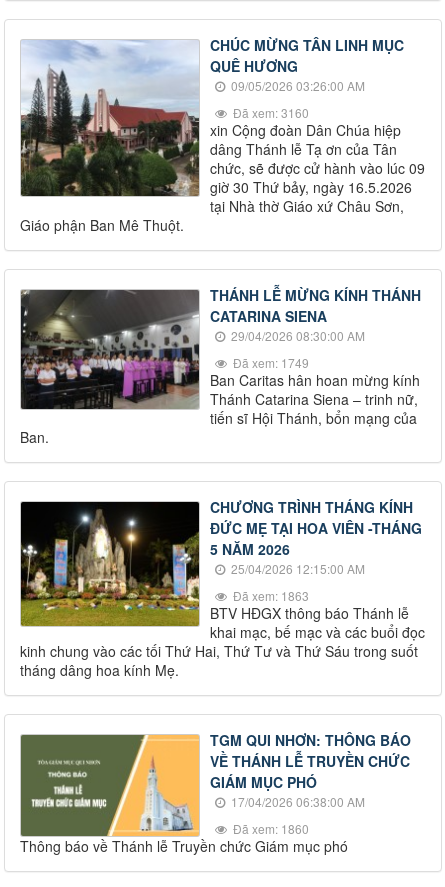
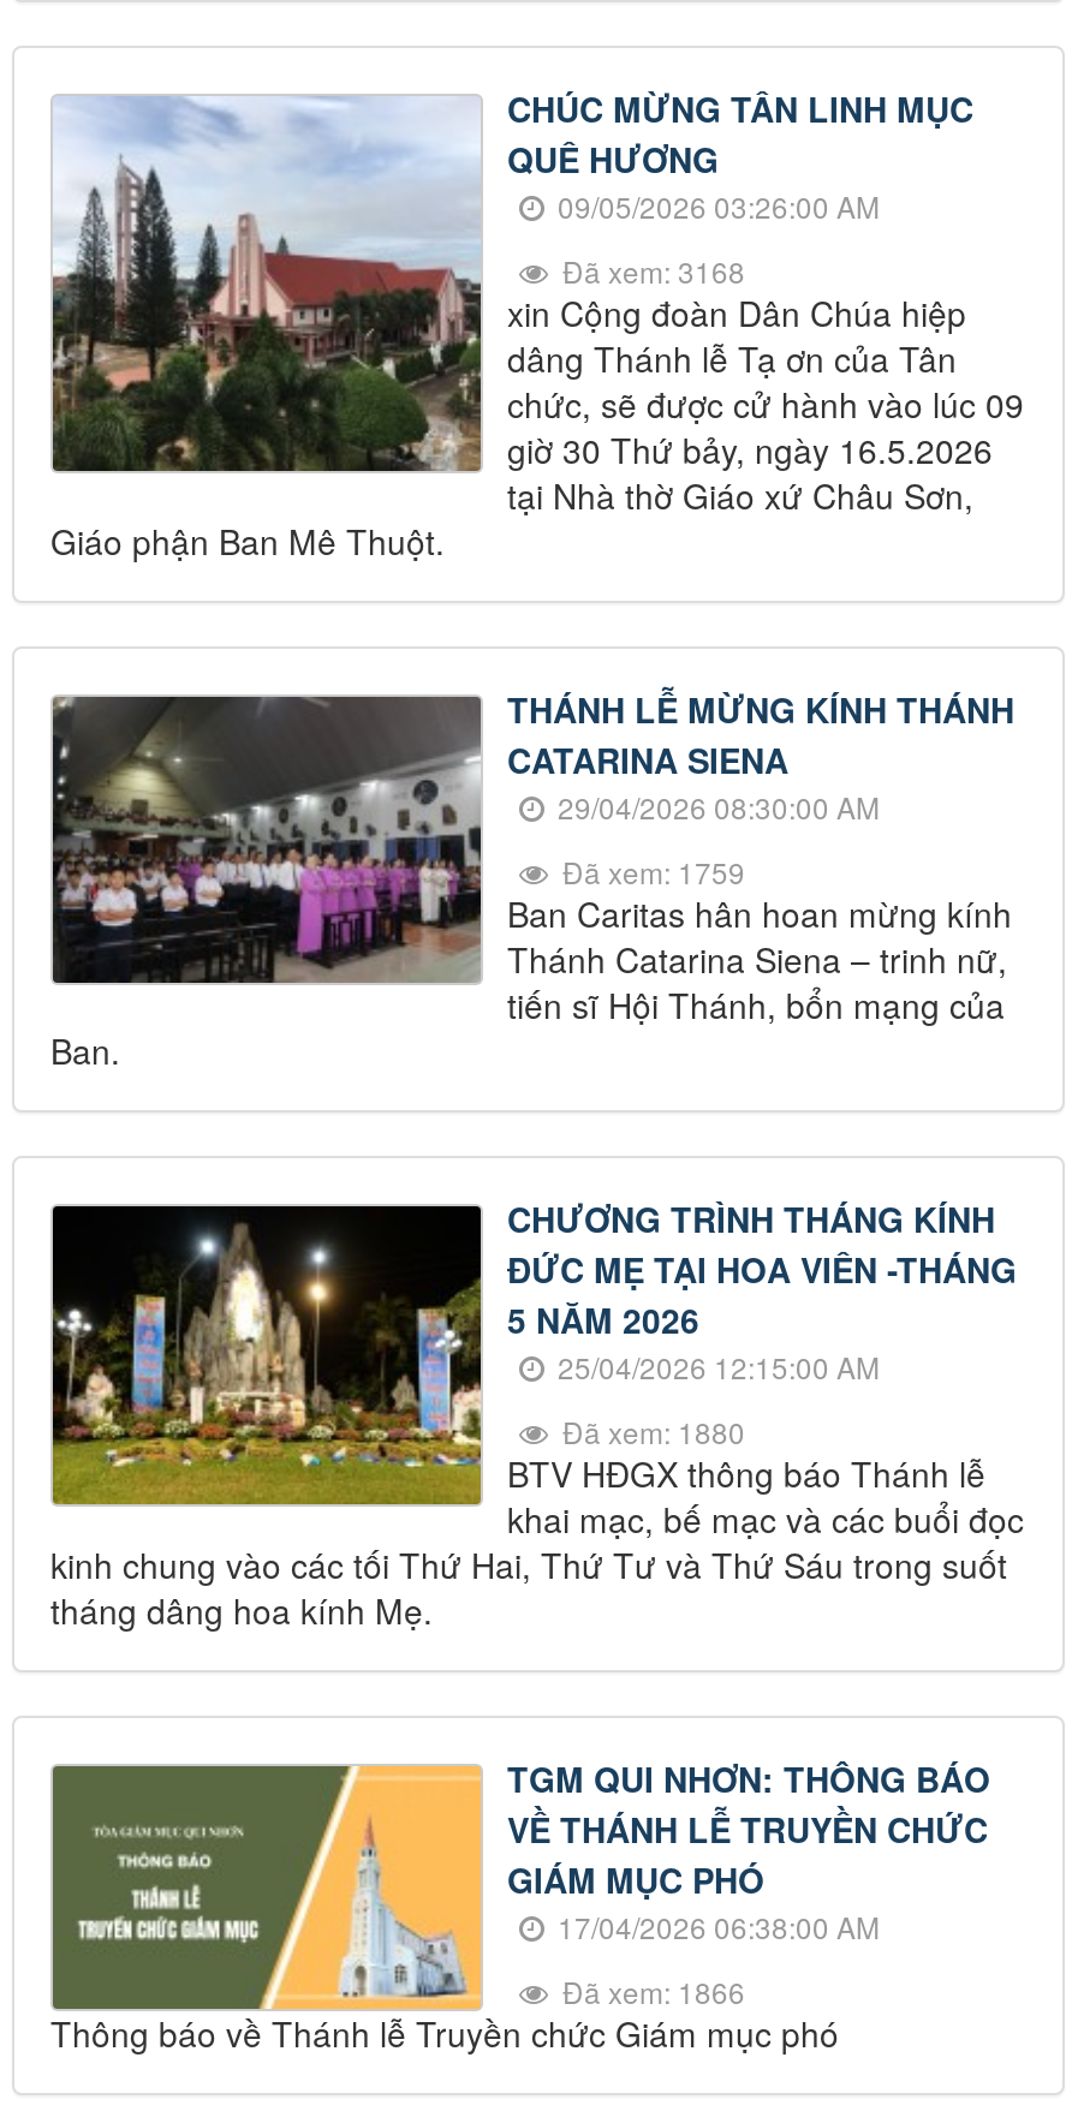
[230,104,309,121] Đã xem: 3160 -> [555,250,745,291] Đã xem: 3168
[230,354,309,371] Đã xem: 1749 -> [555,851,745,891] Đã xem: 1759
[230,587,309,604] Đã xem: 1863 -> [555,1411,745,1451] Đã xem: 1880
[230,820,309,837] Đã xem: 1860 -> [555,1970,745,2011] Đã xem: 1866

